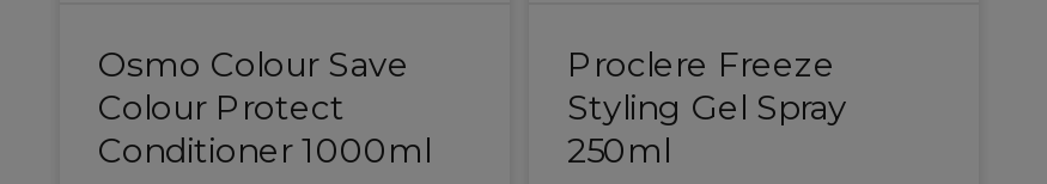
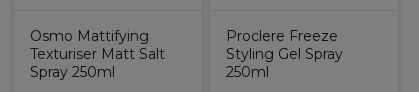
[98,43,431,172] Osmo Colour Save | Colour Protect | Conditioner 1000ml -> [30,27,165,81] Osmo Mattifying | Texturiser Matt Salt | Spray 250ml

